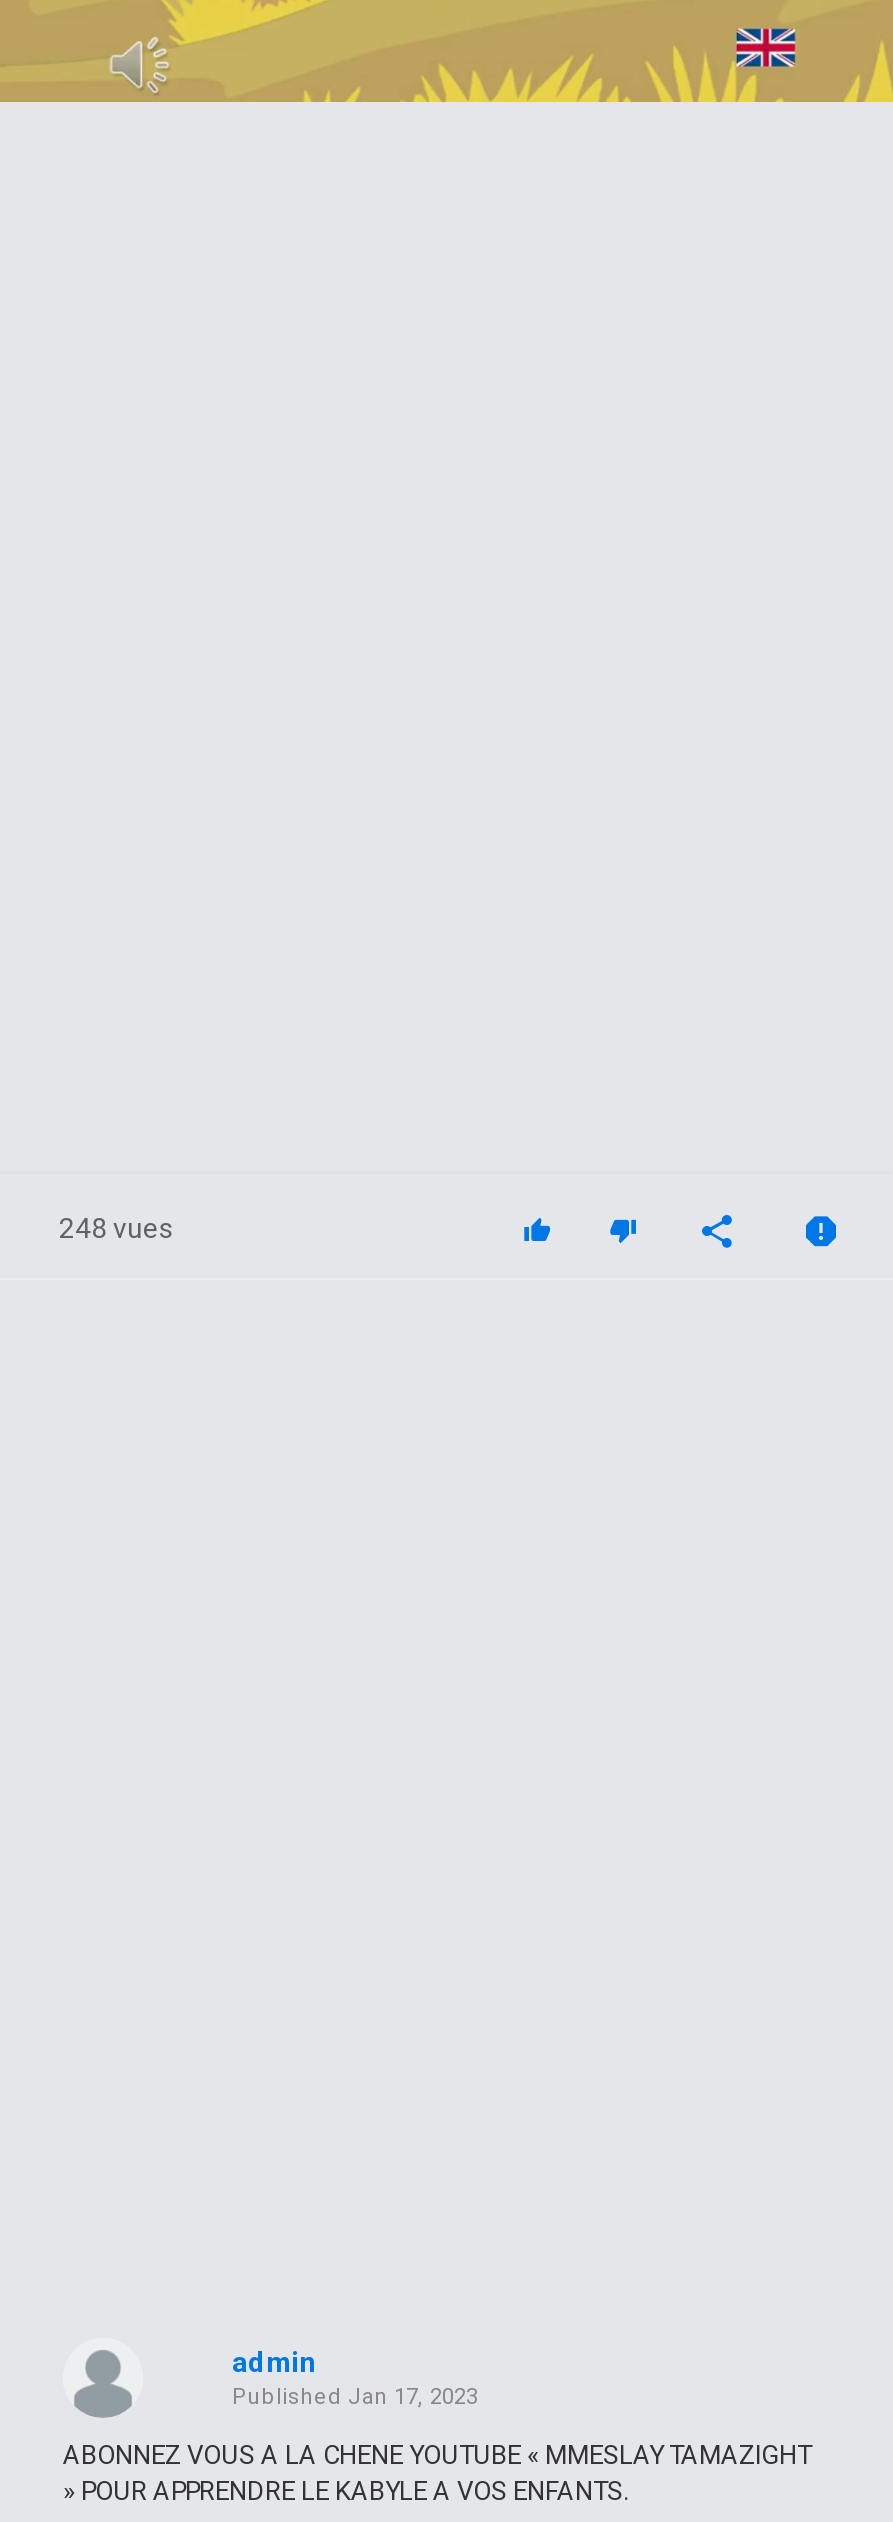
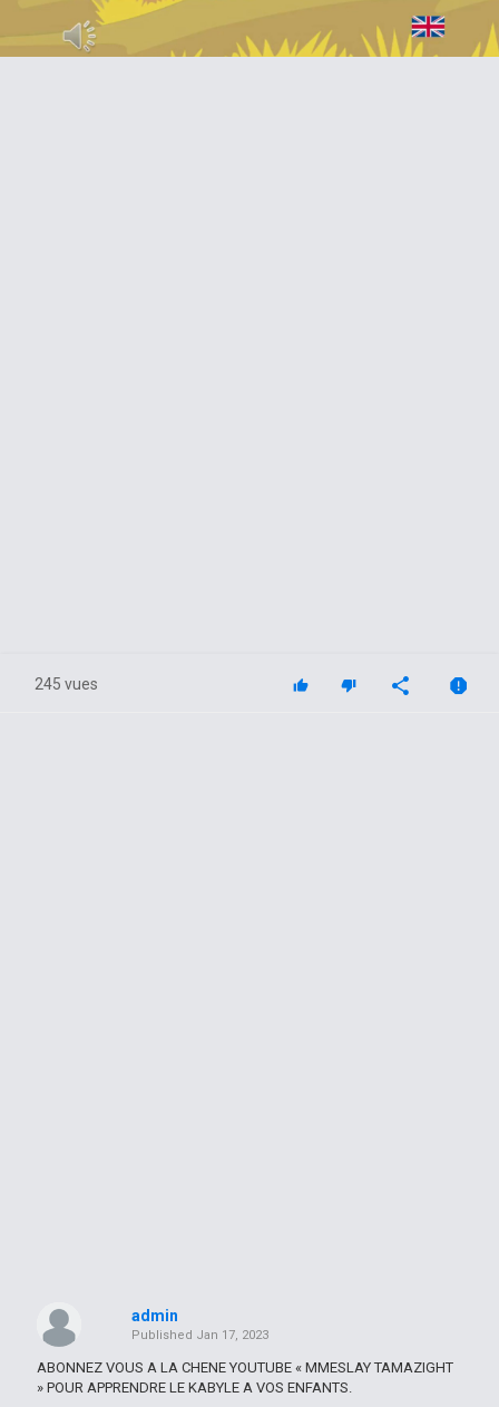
[59,1212,173,1244] 248 vues -> [35,675,98,693] 245 vues

